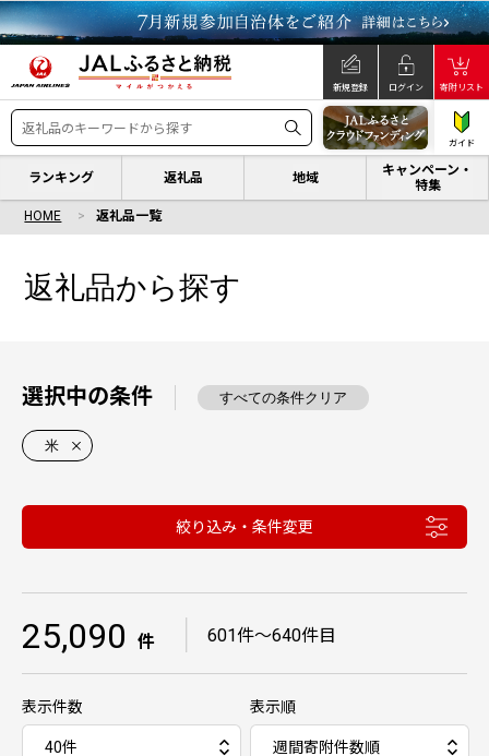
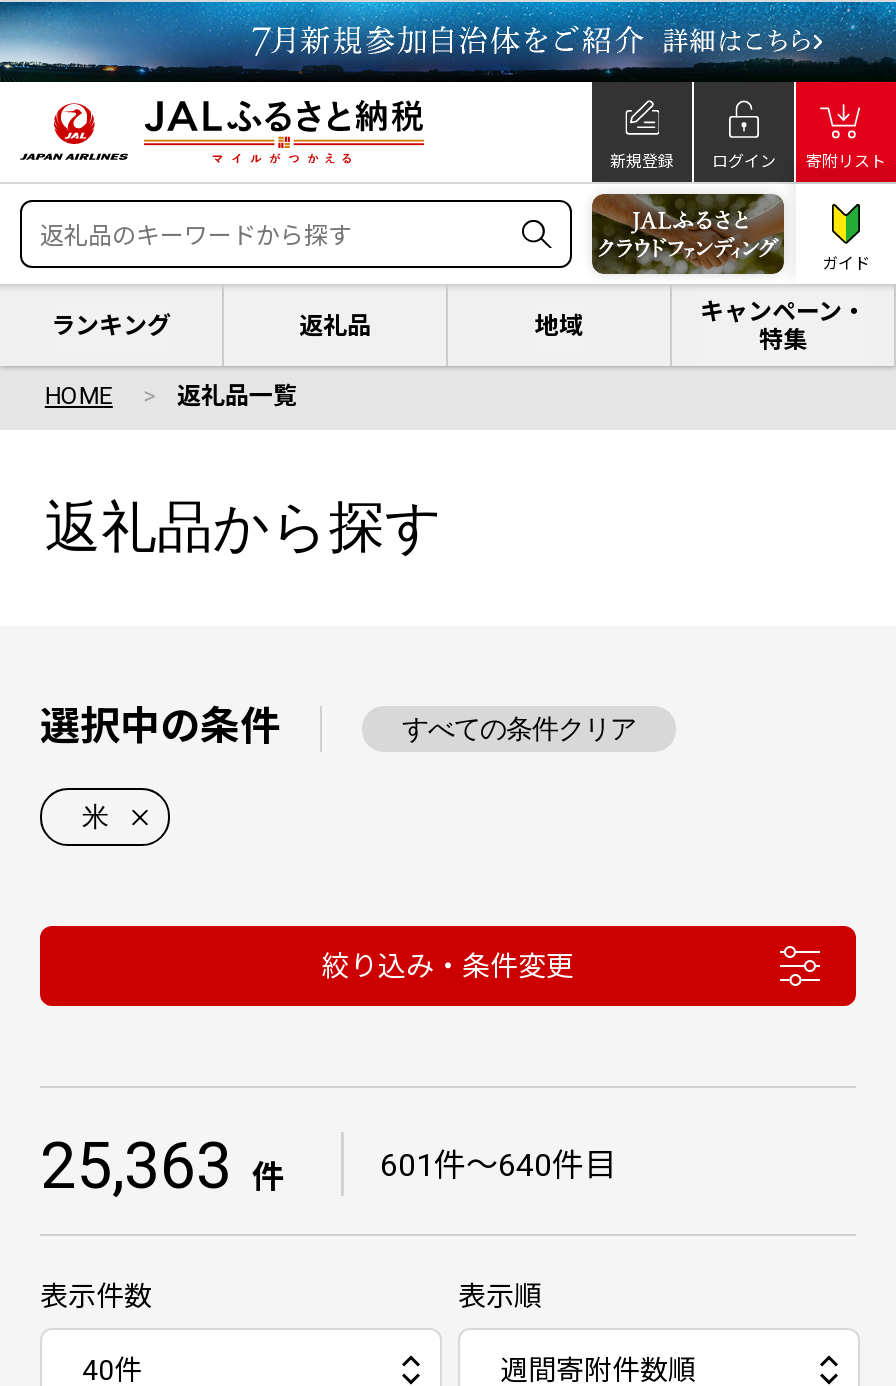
[22,615,336,657] 25,090 件 ｜ 601件〜640件目 -> [40,1128,616,1204] 25,363 件 ｜ 601件〜640件目

